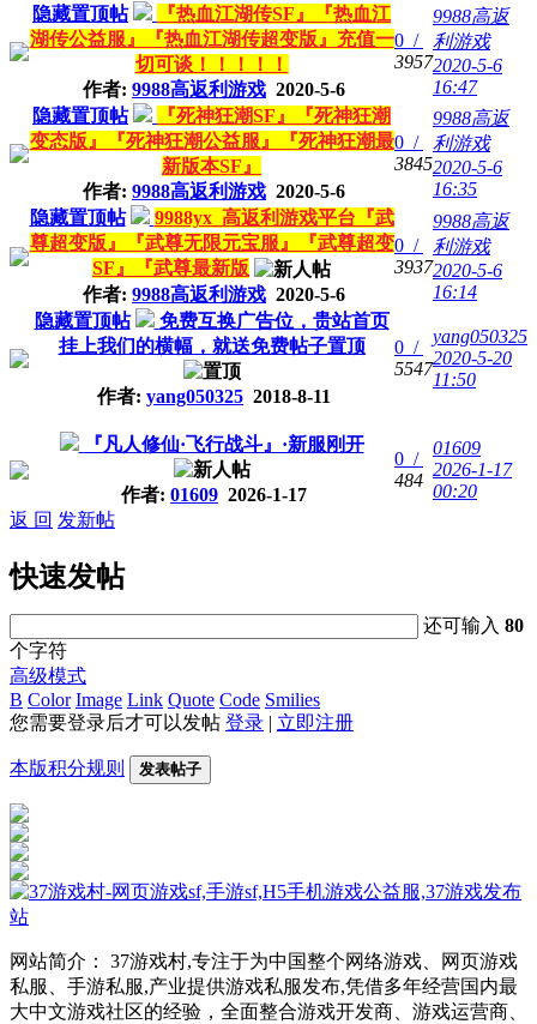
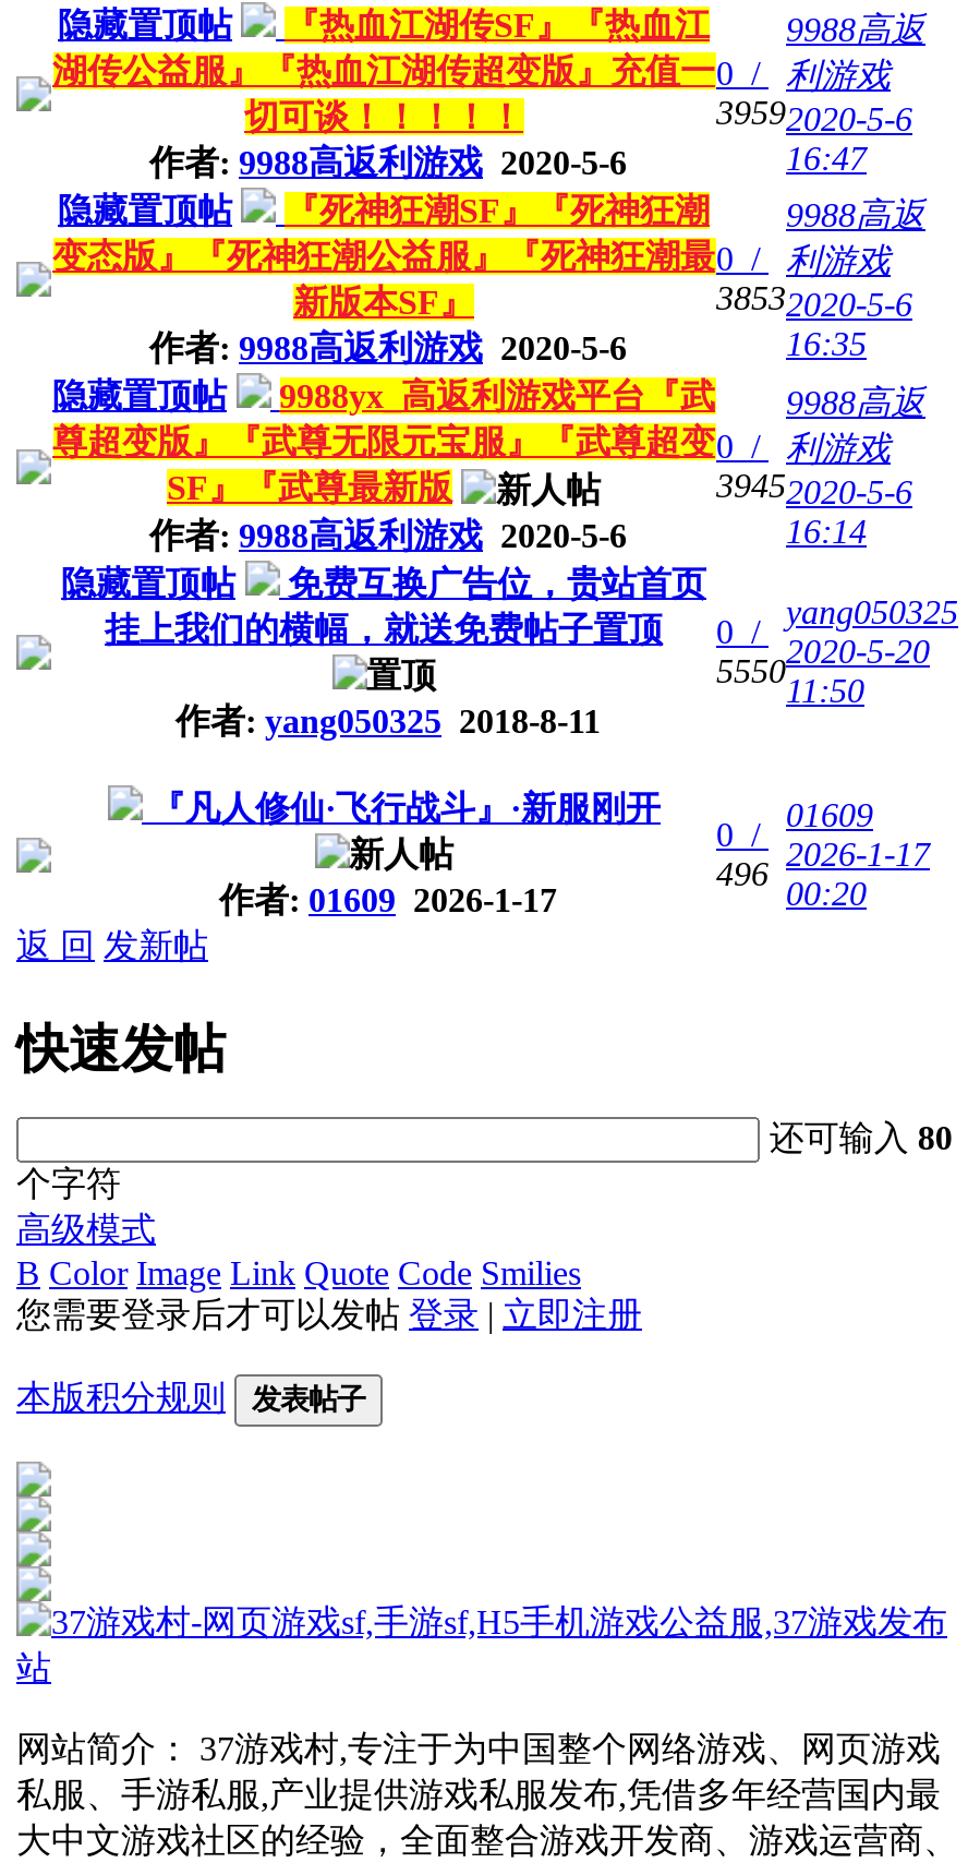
[394,51,502,75] 3957 2020-5-6 -> [716,93,912,137] 3959 2020-5-6
[394,153,502,177] 3845 2020-5-6 -> [716,279,912,322] 3853 2020-5-6
[394,256,502,280] 3937 2020-5-6 -> [716,466,912,510] 3945 2020-5-6
[394,358,433,379] 5547 -> [716,652,786,689] 5550
[394,470,423,490] 484 -> [716,854,769,892] 496

